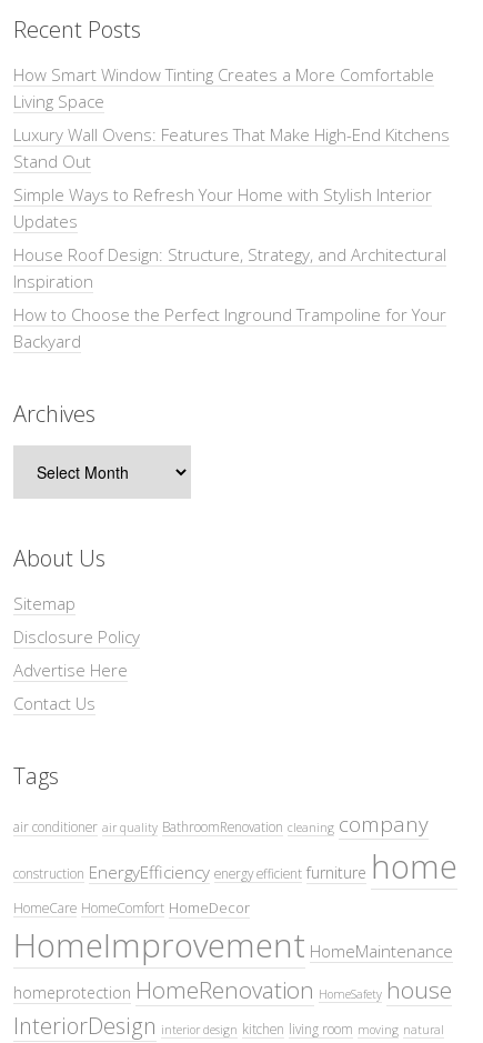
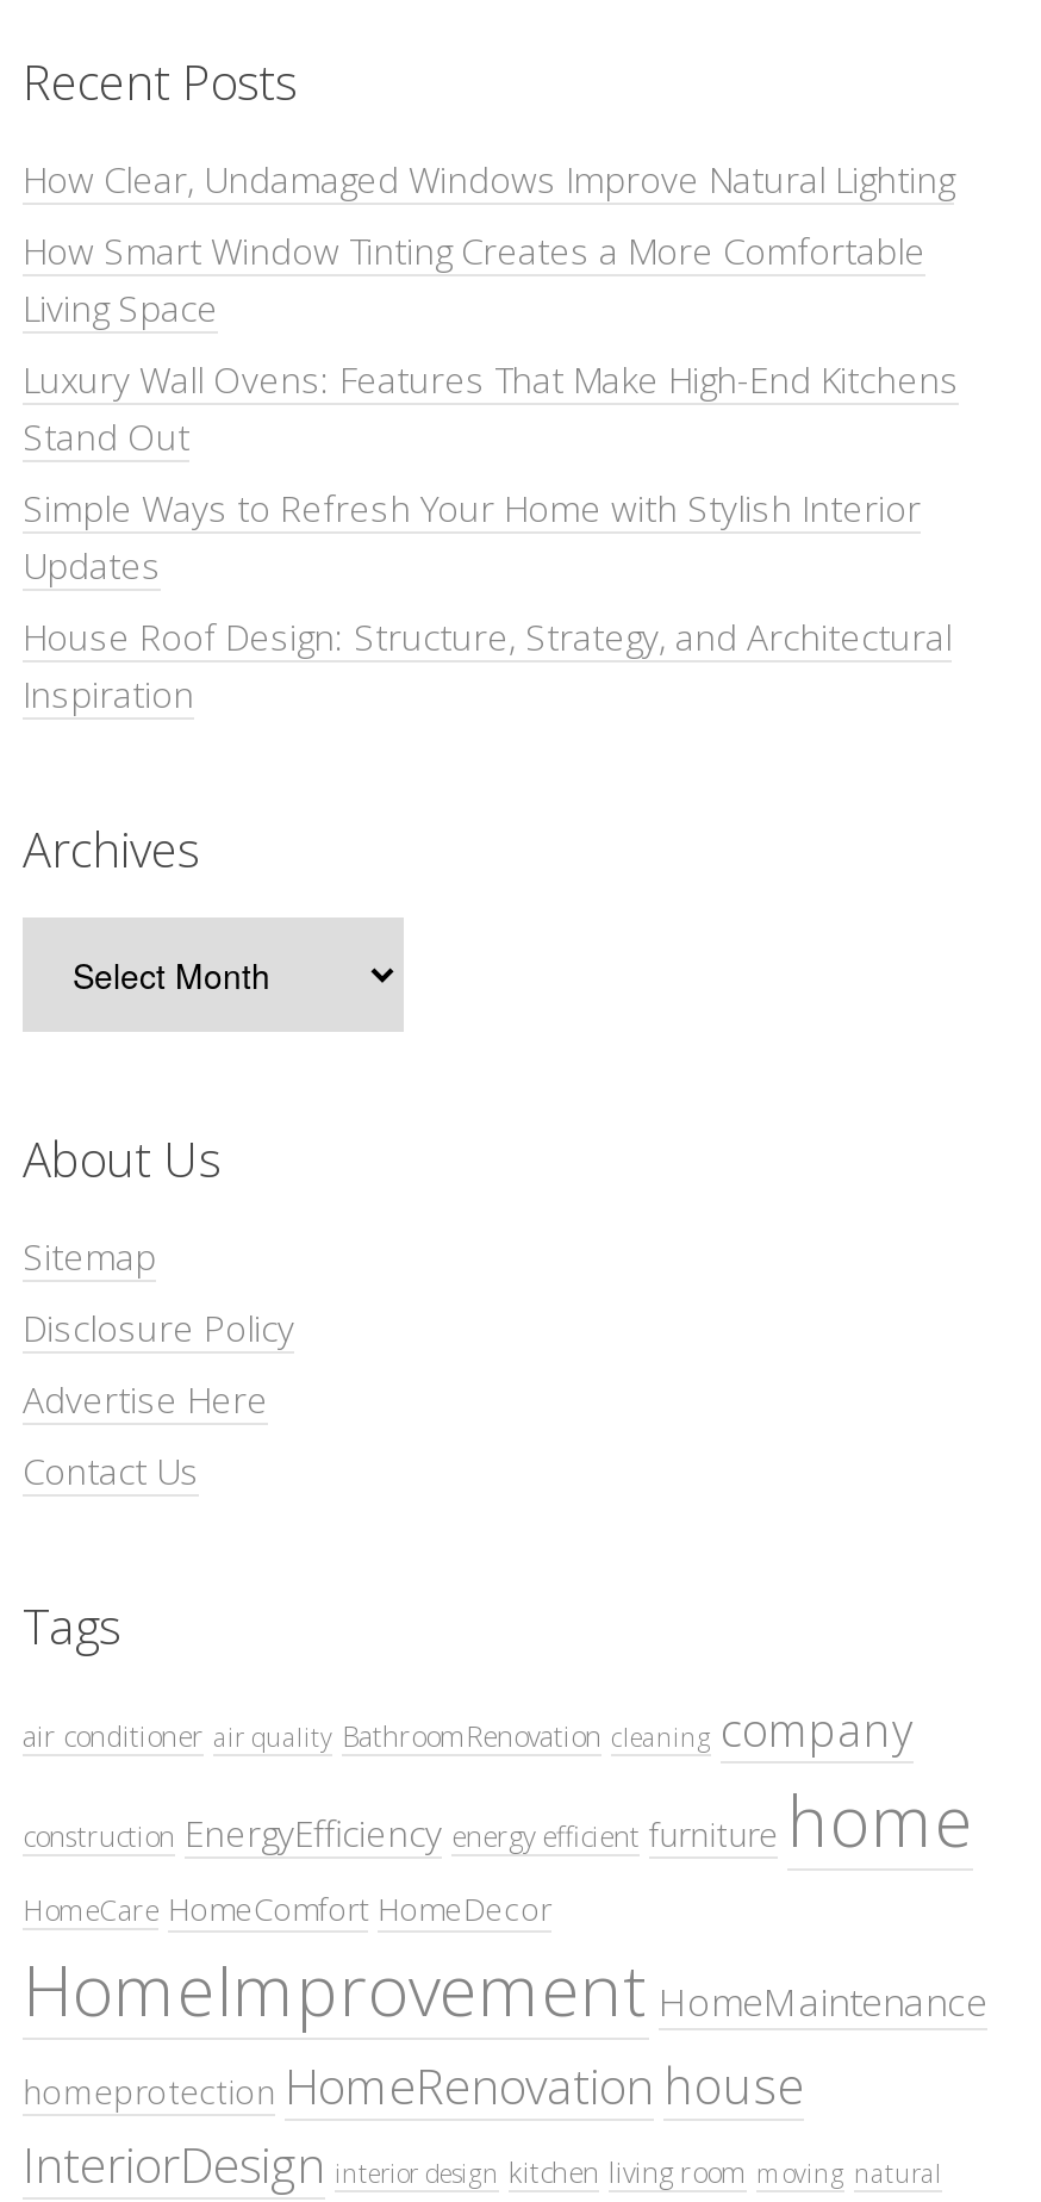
none -> [23,154,954,202] How Clear, Undamaged Windows Improve Natural Lighting
moved [13,63,450,292] -> [23,226,959,717]: How Smart Window Tinting Creates a More Comfortable | Living Space | Luxury Wall Ovens: Features That Make High-End Kitchens | Stand Out | Simple Ways to Refresh Your Home with Stylish Interior | Updates | House Roof Design: Structure, Strategy, and Architectural | Inspiration
[13,303,446,352] How to Choose the Perfect Inground Trampoline for Your | Backyard -> none
[13,974,452,1005] homeprotection HomeRenovation HomeSafety house -> [23,2051,804,2118] homeprotection HomeRenovation house

